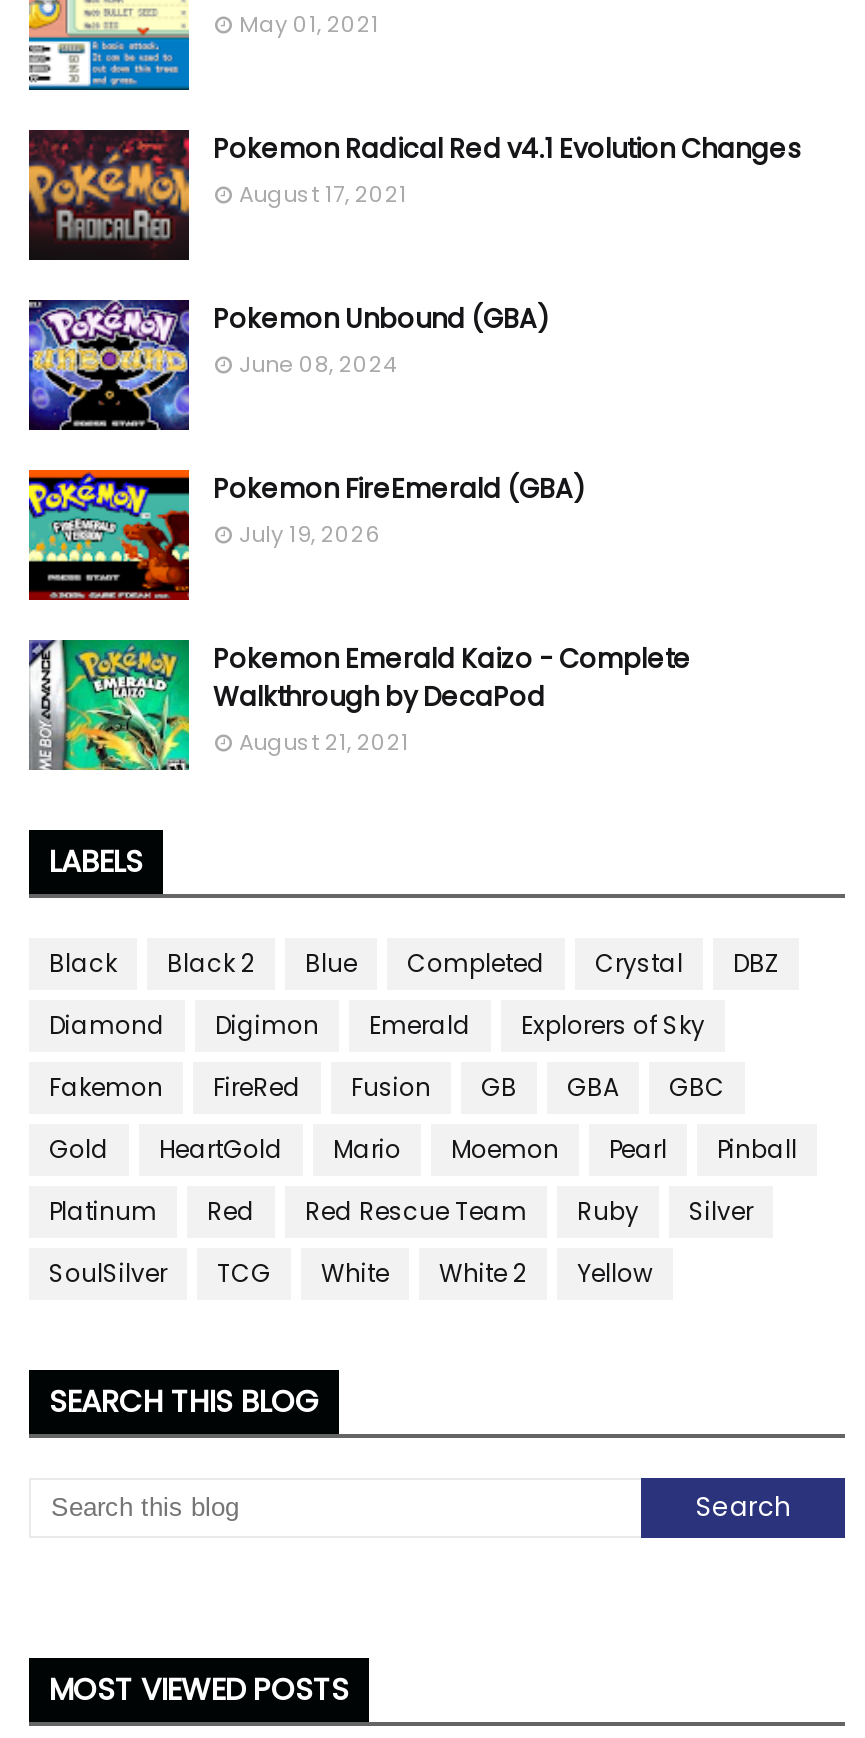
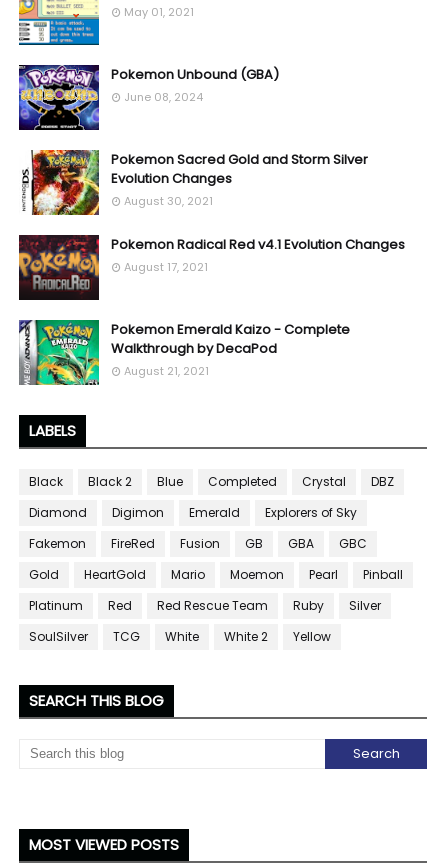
moved [27,130,801,260] -> [18,234,405,301]: [image] | Pokemon Radical Red v4.1 Evolution Changes | August 17, 2021
moved [25,298,549,432] -> [17,64,279,131]: [image] | Pokemon Unbound (GBA) | June 08, 2024
[27,468,585,602] [image] | Pokemon FireEmerald (GBA) | July 19, 2026 -> [19,149,368,216] [image] | Pokemon Sacred Gold and Storm Silver | Evolution Changes | August 30, 2021

